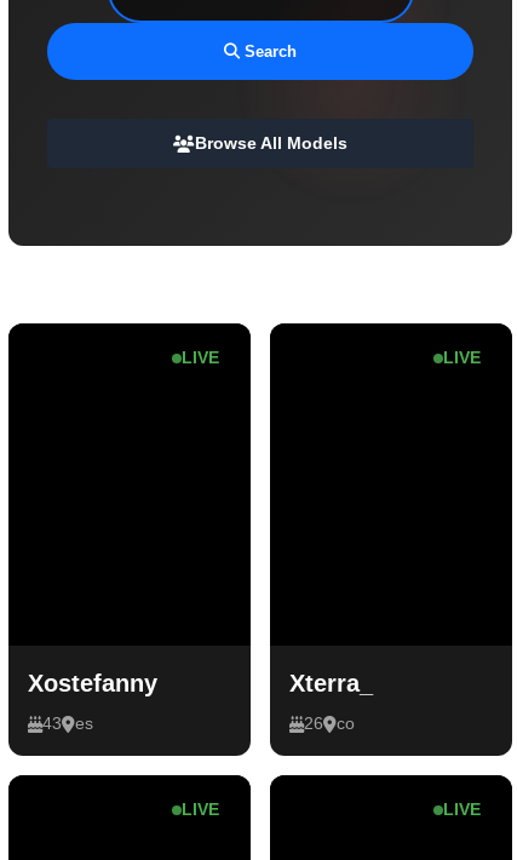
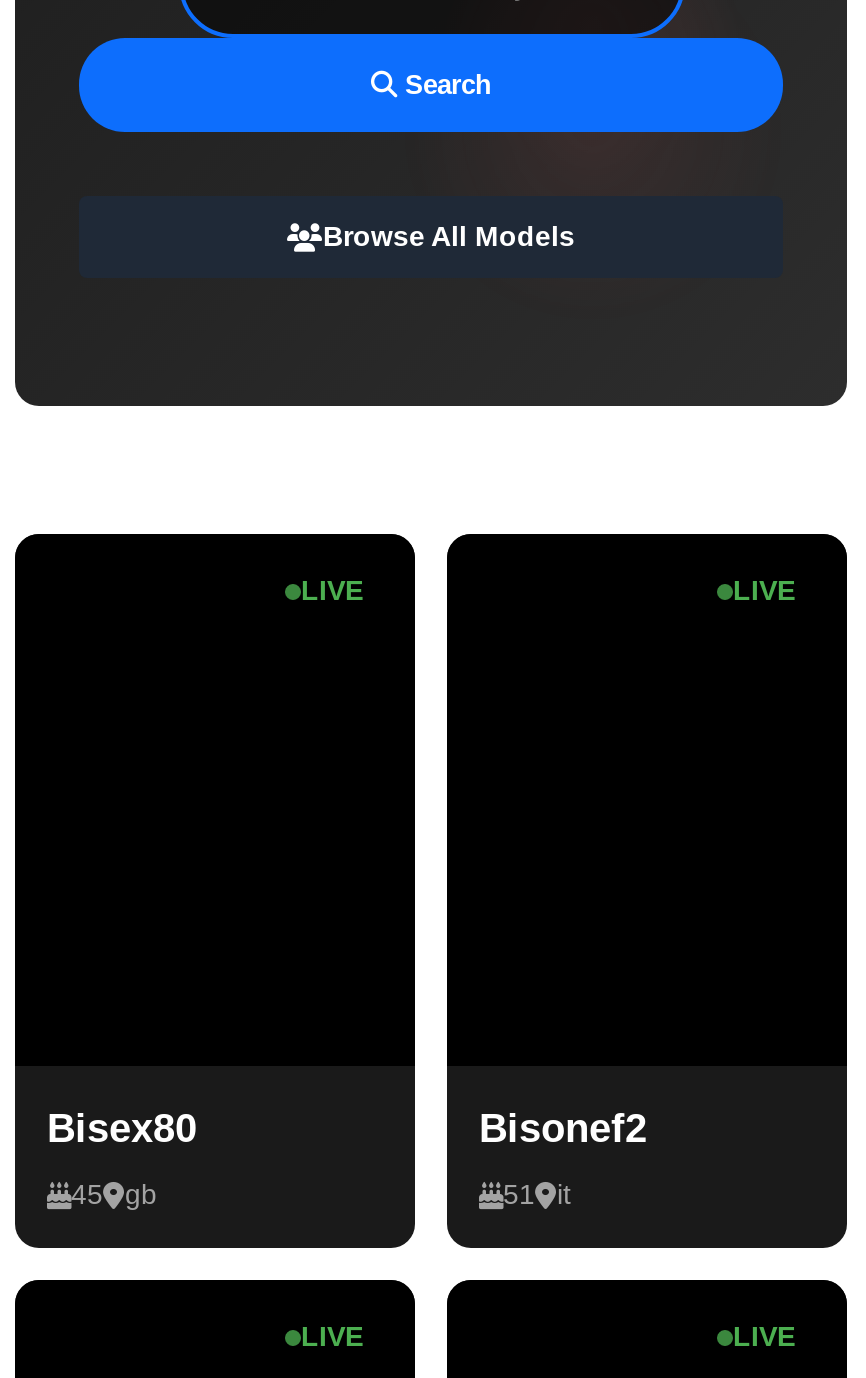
[28,670,157,696] Xostefanny -> [47,1106,197,1150] Bisex80
[289,670,373,696] Xterra_ -> [479,1106,647,1150] Bisonef2
[42,713,93,733] 43 | es -> [71,1178,157,1210] 45 | gb
[304,713,355,733] 26 | co -> [503,1178,571,1210] 51 | it

